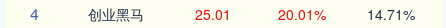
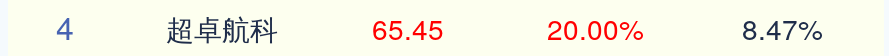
[88,4,414,24] 创业黑马 | 25.01 | 20.01% | 14.71% -> [166,8,822,48] 超卓航科 | 65.45 | 20.00% | 8.47%

